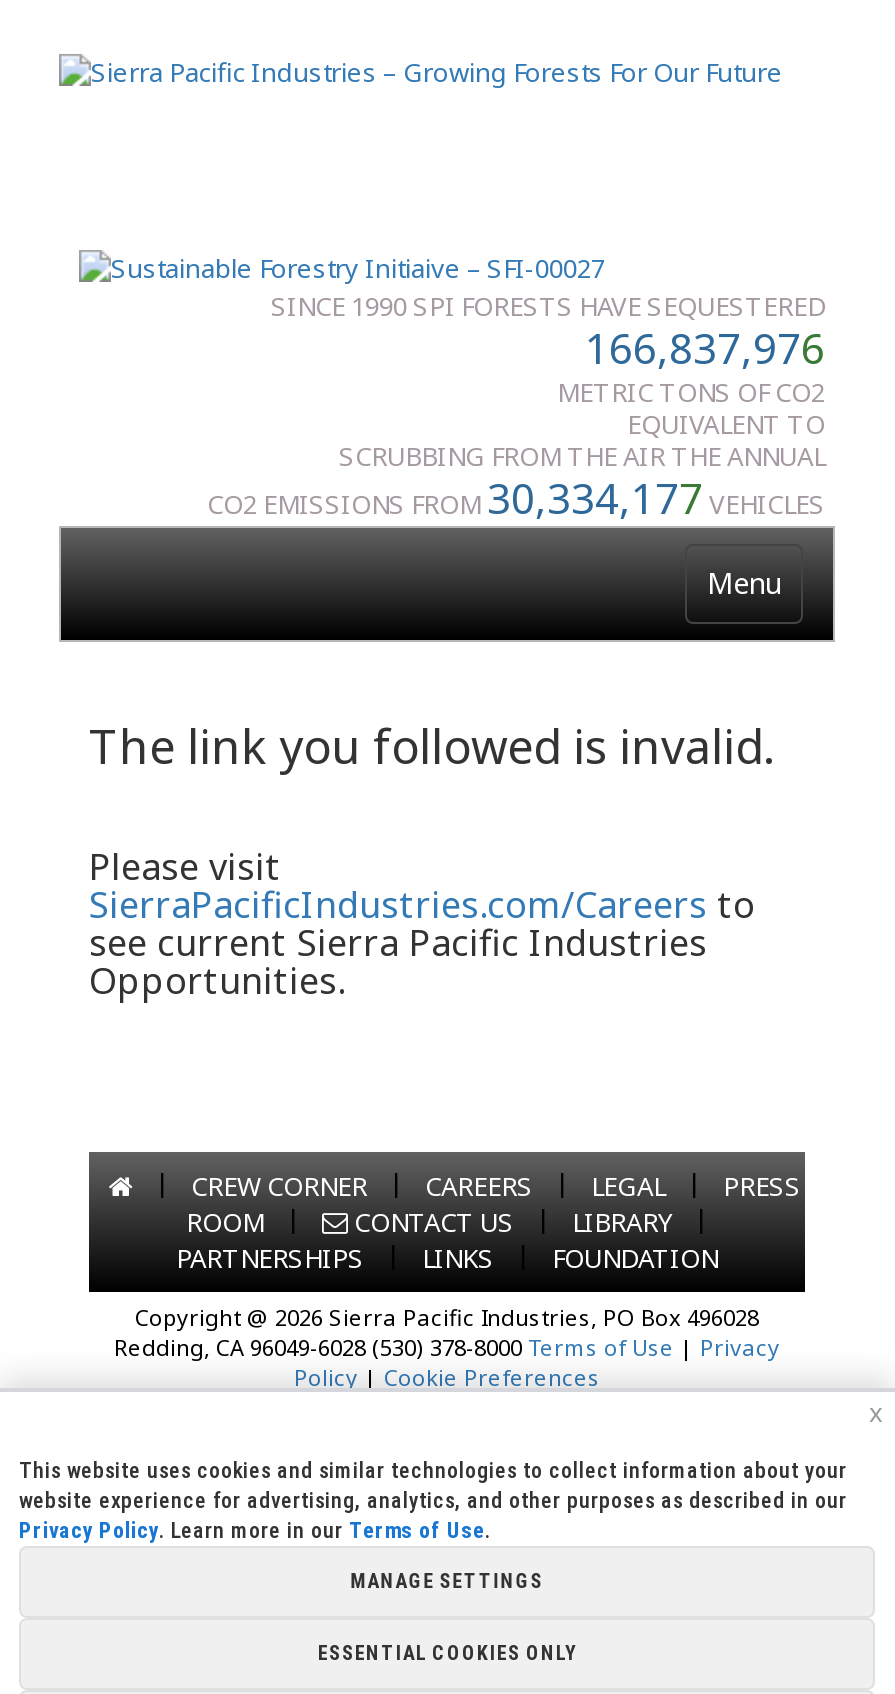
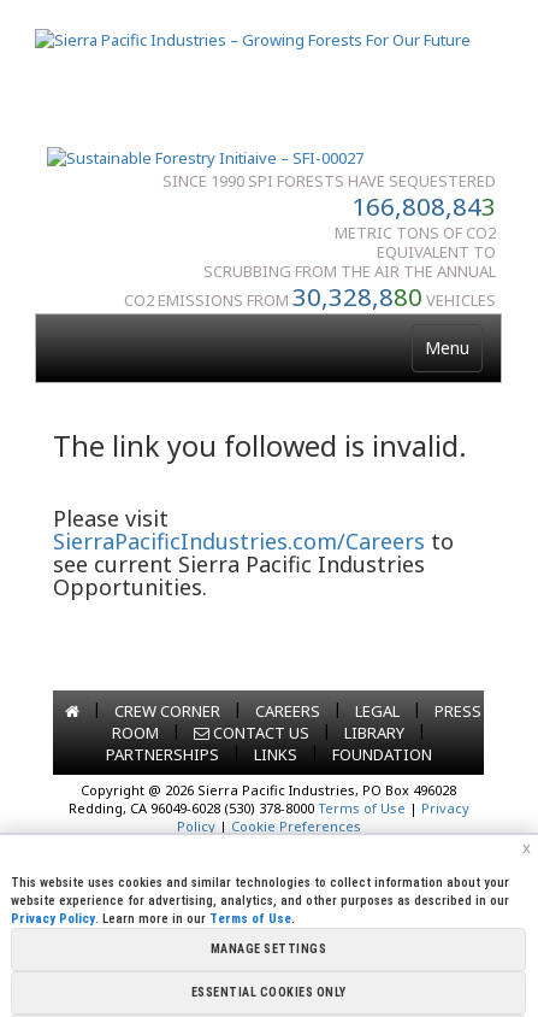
[585,320,825,376] 166,837,976 -> [351,189,496,223] 166,808,843
[207,470,825,526] CO2 EMISSIONS FROM30,334,177VEHICLES -> [124,280,496,313] CO2 EMISSIONS FROM30,328,880VEHICLES

